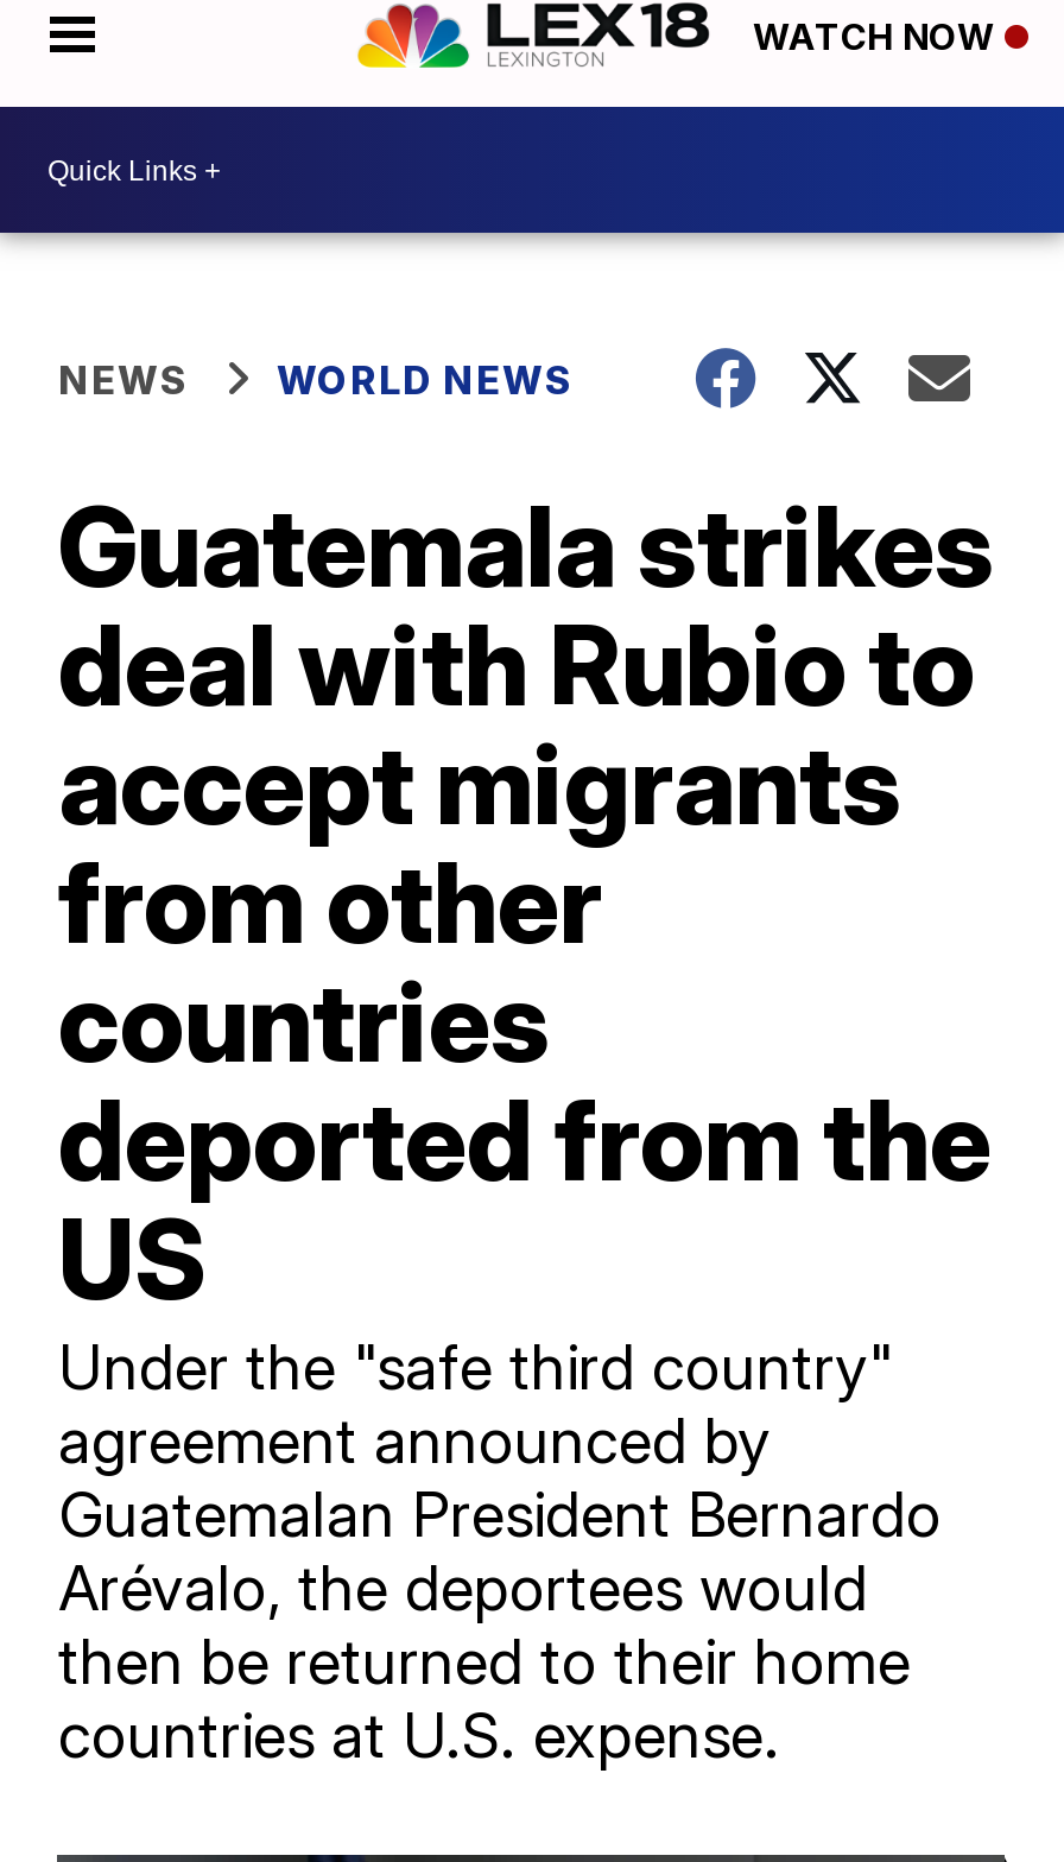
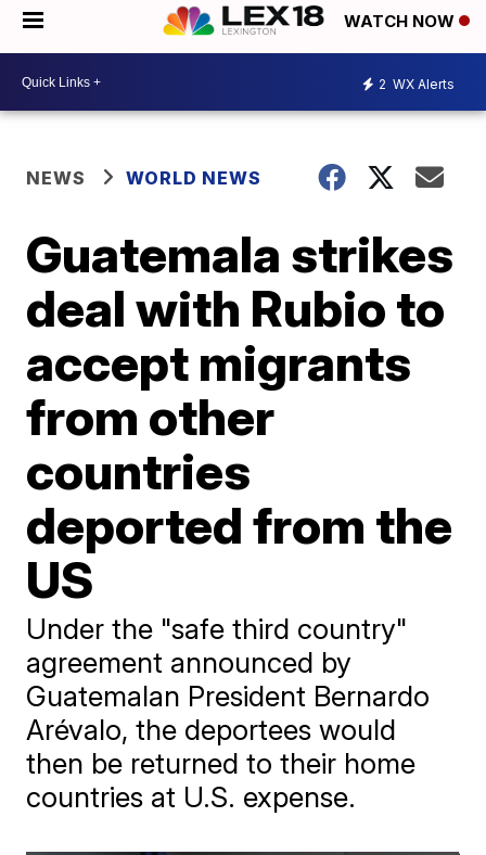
none -> [379,75,455,92] 2 WX Alerts

